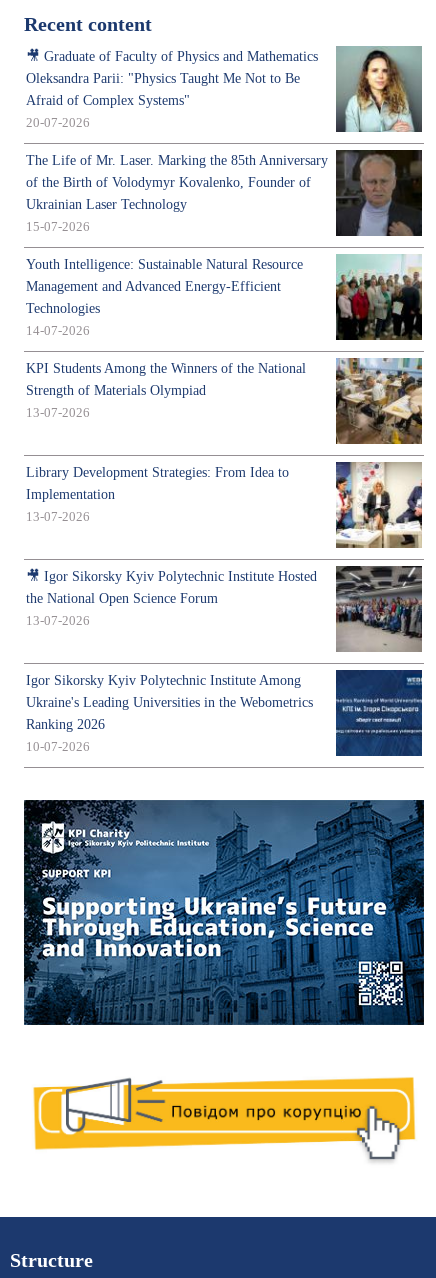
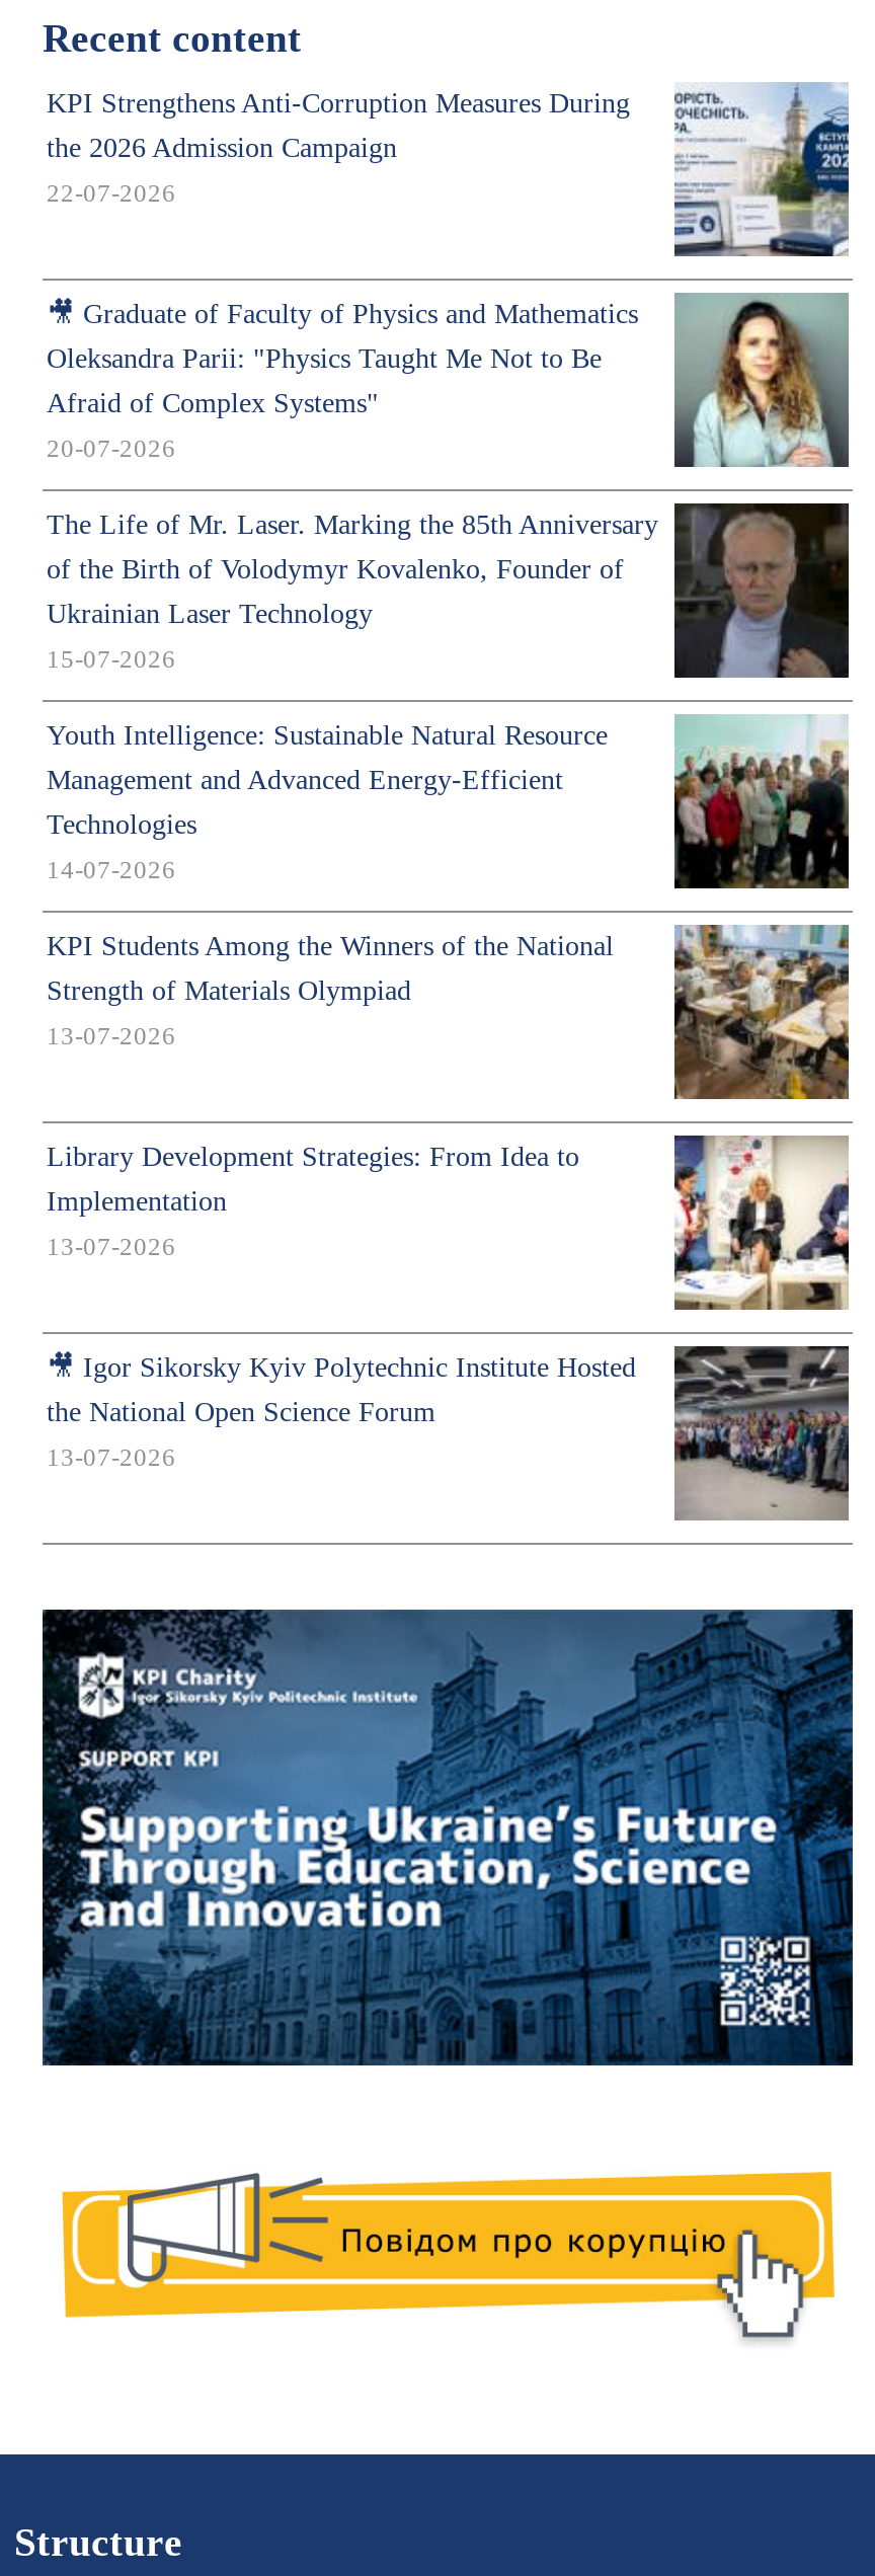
none -> [47,82,849,258] [image] | KPI Strengthens Anti-Corruption Measures During | the 2026 Admission Campaign | 22-07-2026
moved [26,46,423,628] -> [47,293,851,1471]: [image] | Oleksandra Parii: "Physics Taught Me Not to Be | Afraid of Complex Systems" | ... | the National Open Science Forum | 13-07-2026
[26,670,423,757] [image] | Igor Sikorsky Kyiv Polytechnic Institute Among | Ukraine's Leading Universities in the Webometrics | Ranking 2026 | 10-07-2026 -> none

